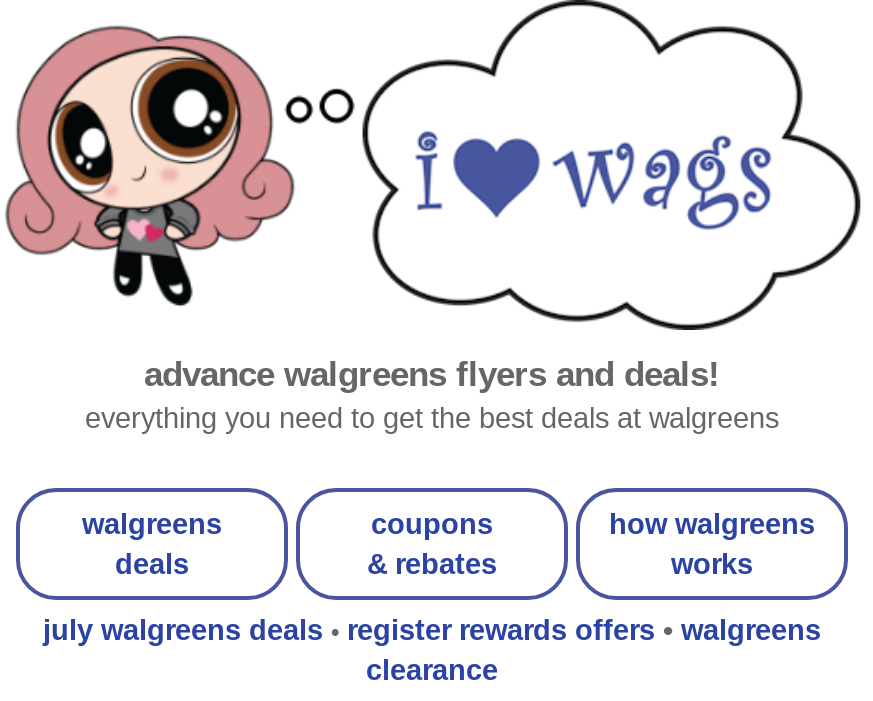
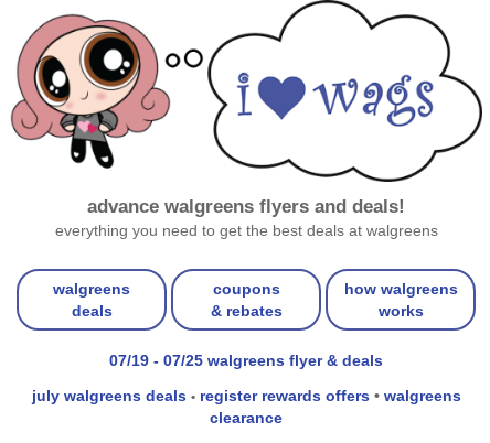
none -> [109,351,383,369] 07/19 - 07/25 walgreens flyer & deals

